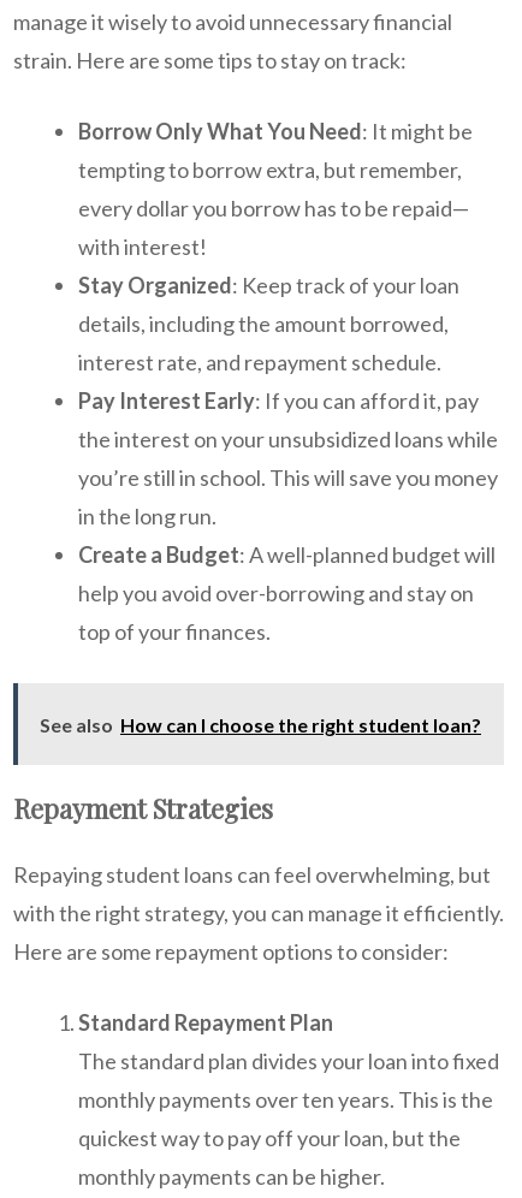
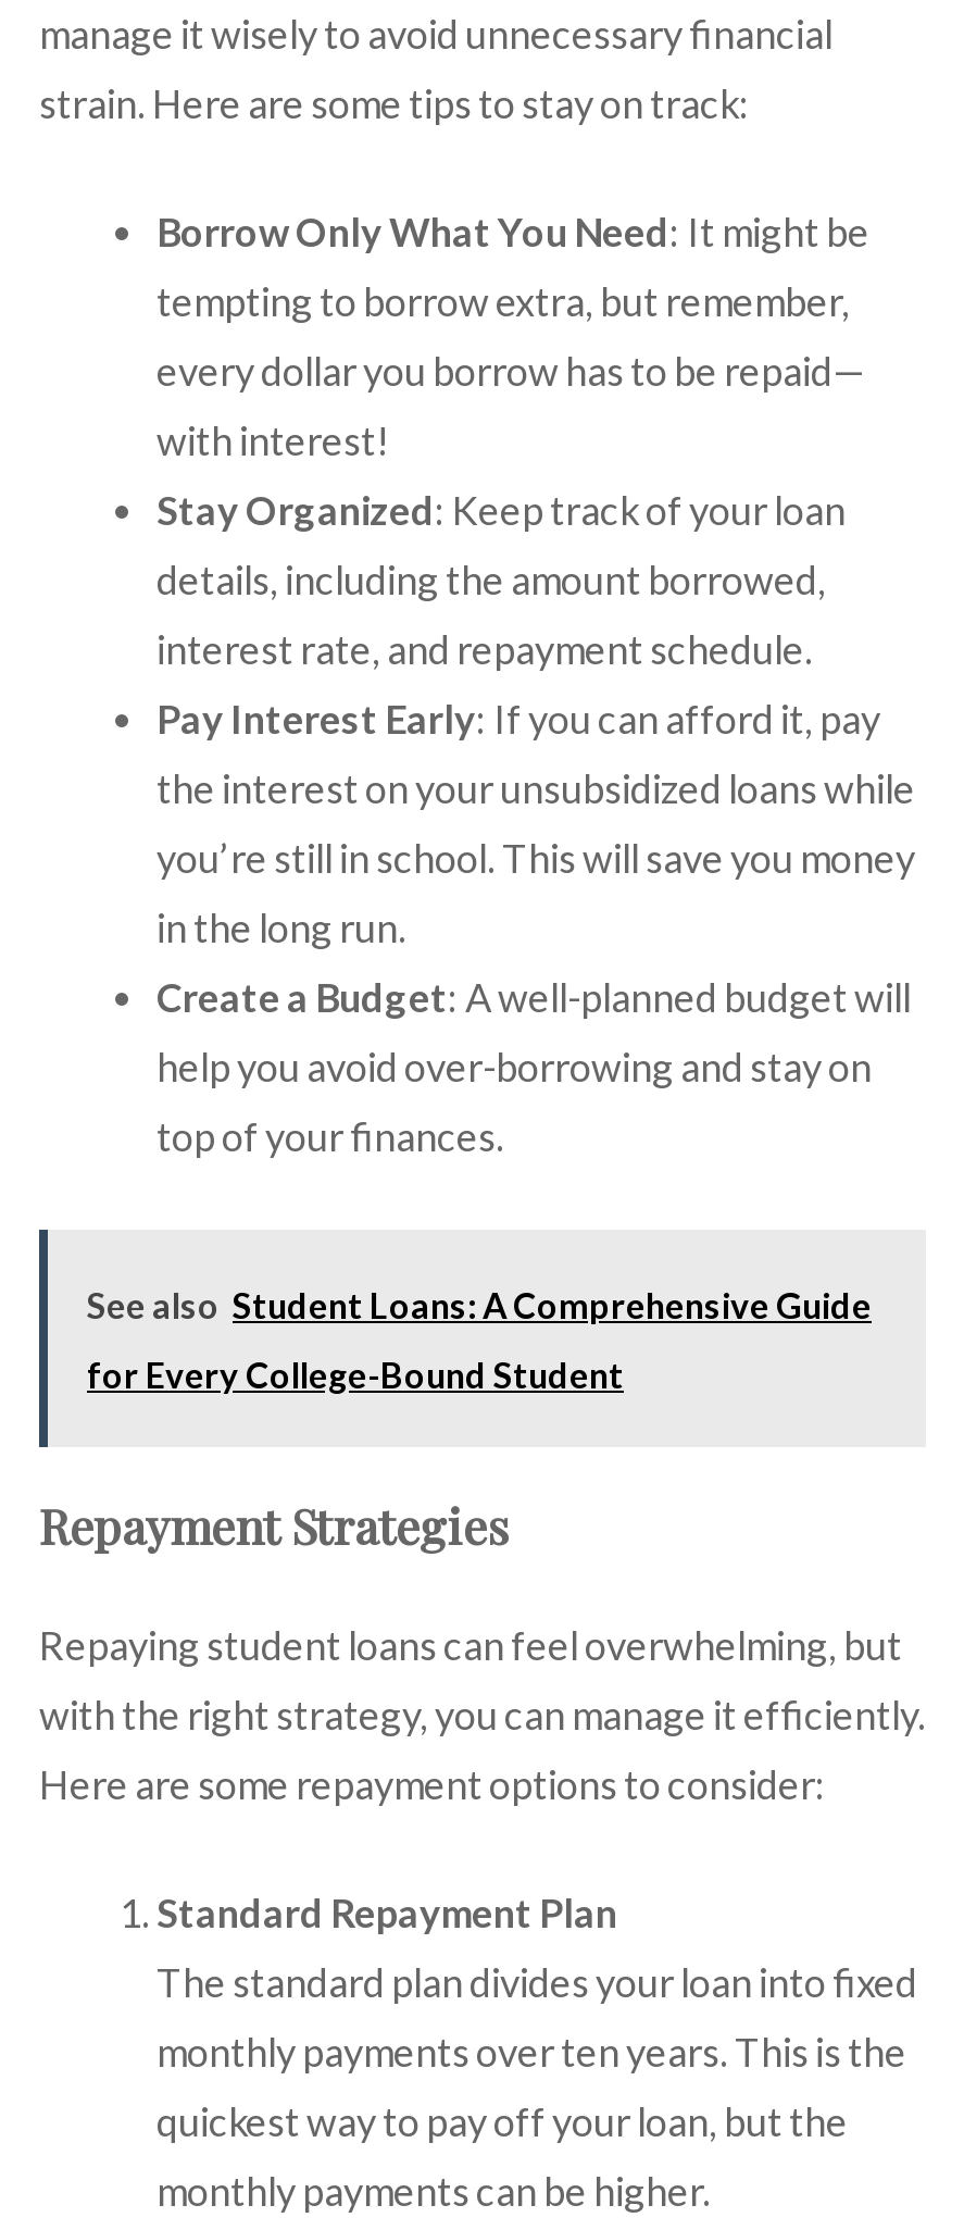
[40,713,481,736] See also How can I choose the right student loan? -> [87,1284,872,1395] See also Student Loans: A Comprehensive Guide | for Every College-Bound Student

